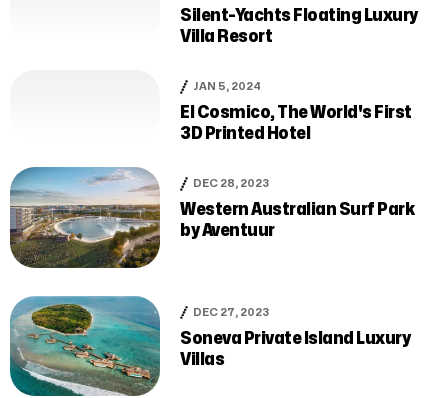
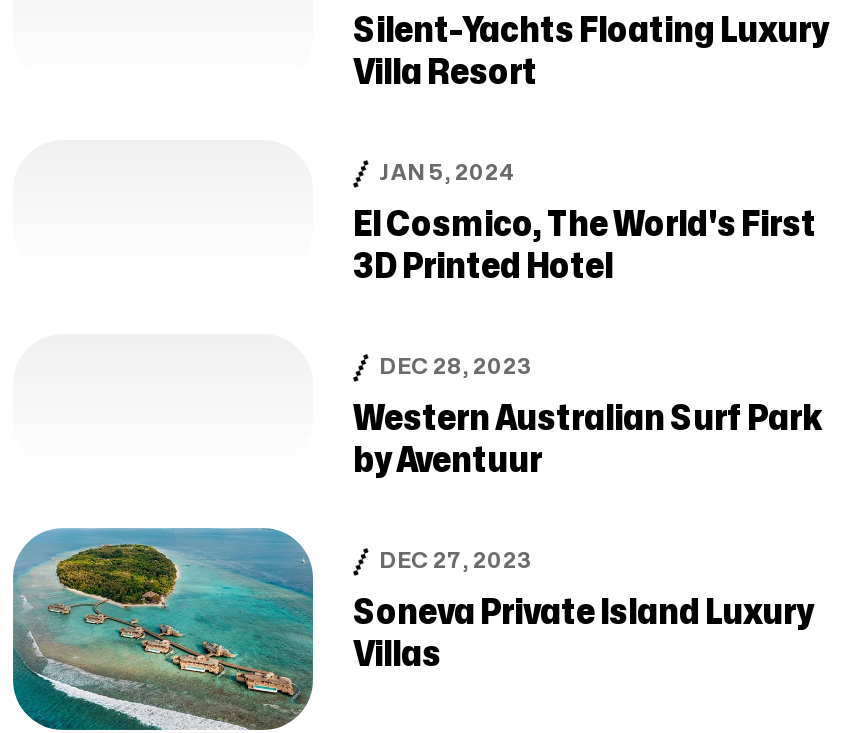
[9,166,161,269] [image] -> none

